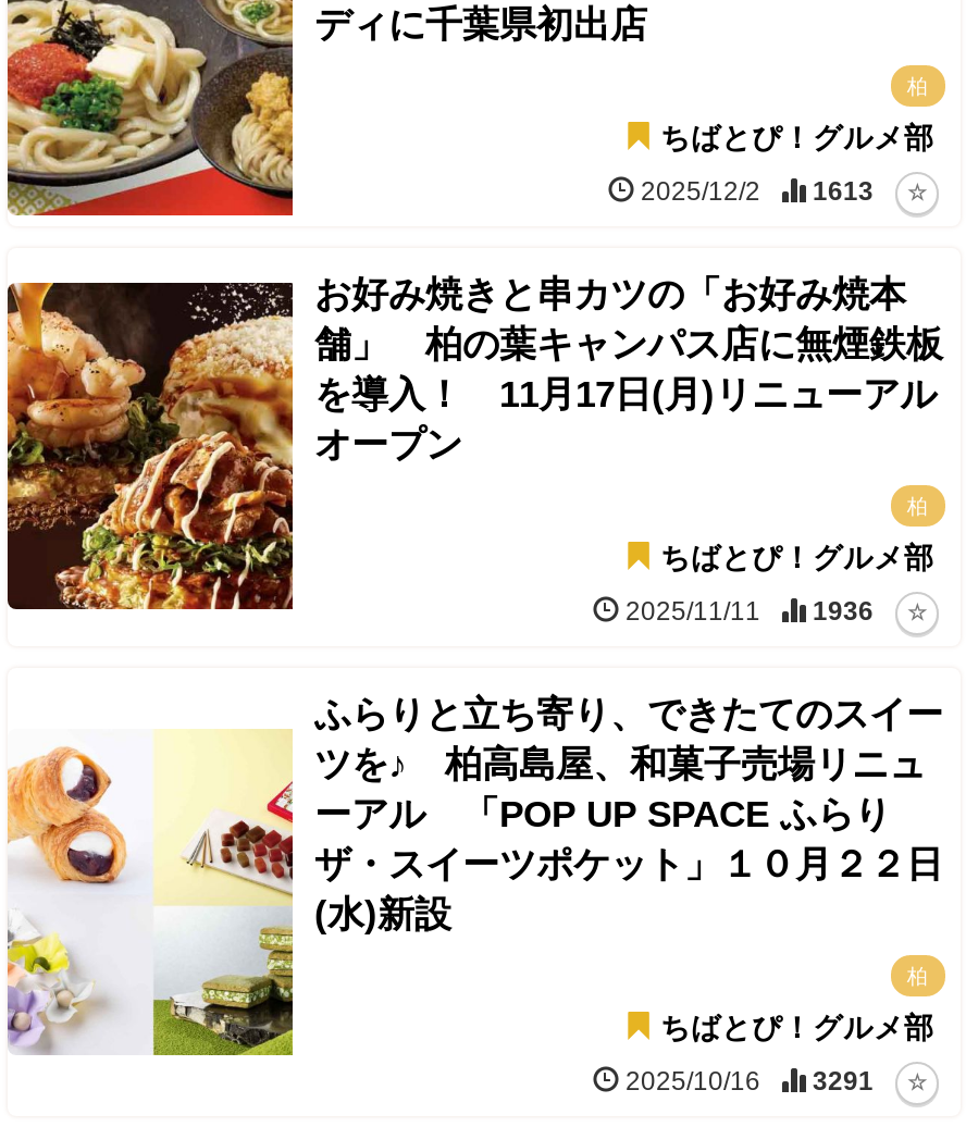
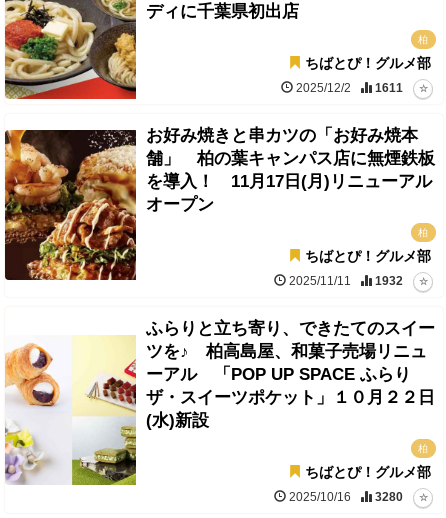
[634,175,874,206] 2025/12/2 1613 -> [293,80,403,94] 2025/12/2 1611
[619,595,874,626] 2025/11/11 1936 -> [286,273,403,287] 2025/11/11 1932
[619,1065,874,1095] 2025/10/16 3291 -> [286,489,403,503] 2025/10/16 3280

